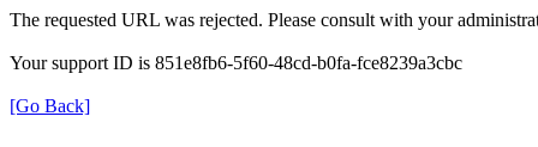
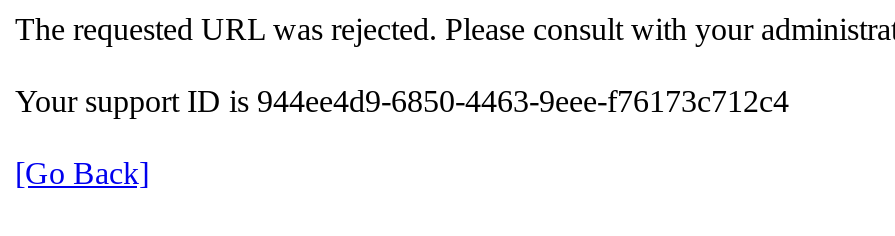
[10,53,462,73] Your support ID is 851e8fb6-5f60-48cd-b0fa-fce8239a3cbc -> [15,84,789,118] Your support ID is 944ee4d9-6850-4463-9eee-f76173c712c4

